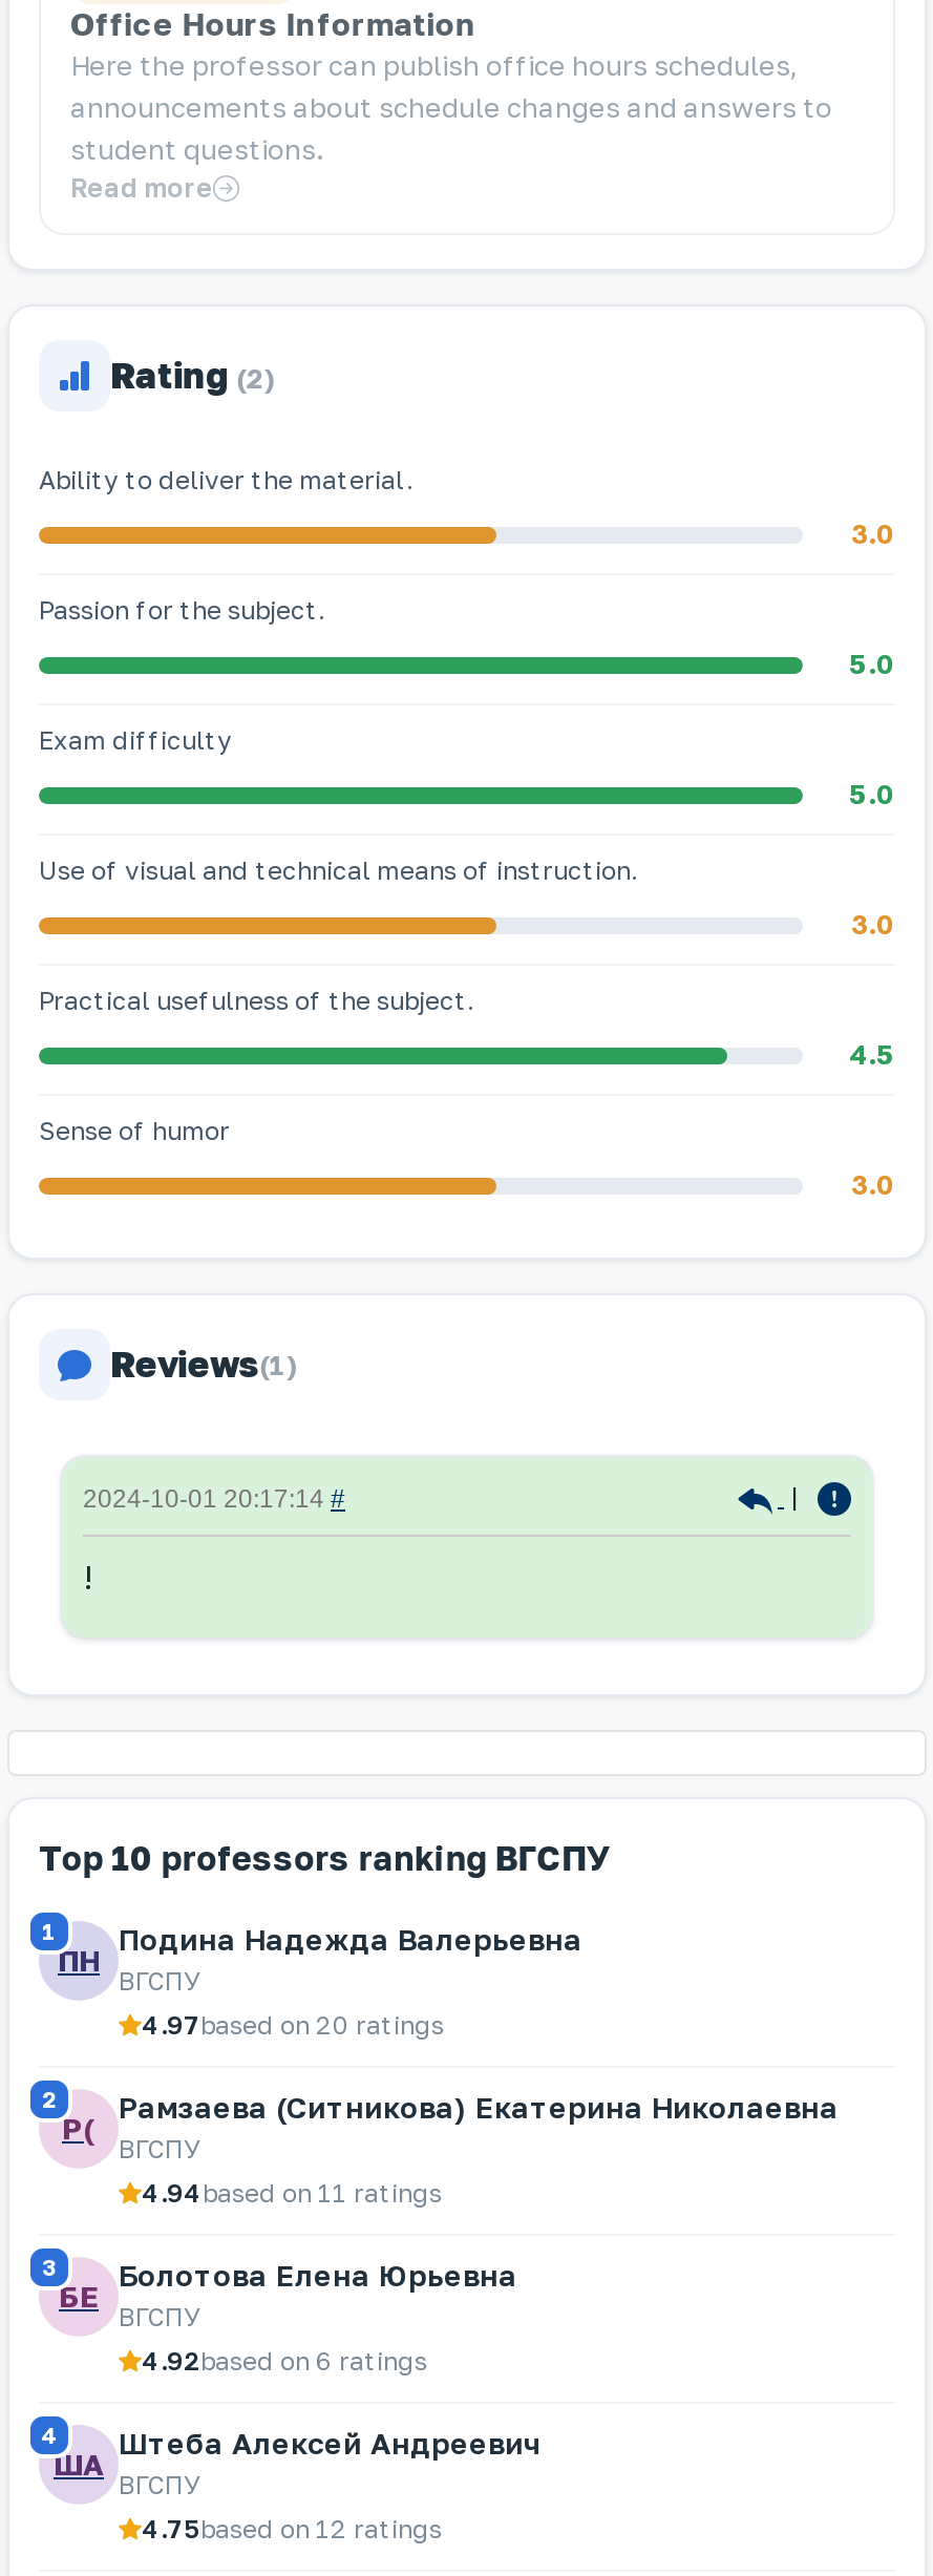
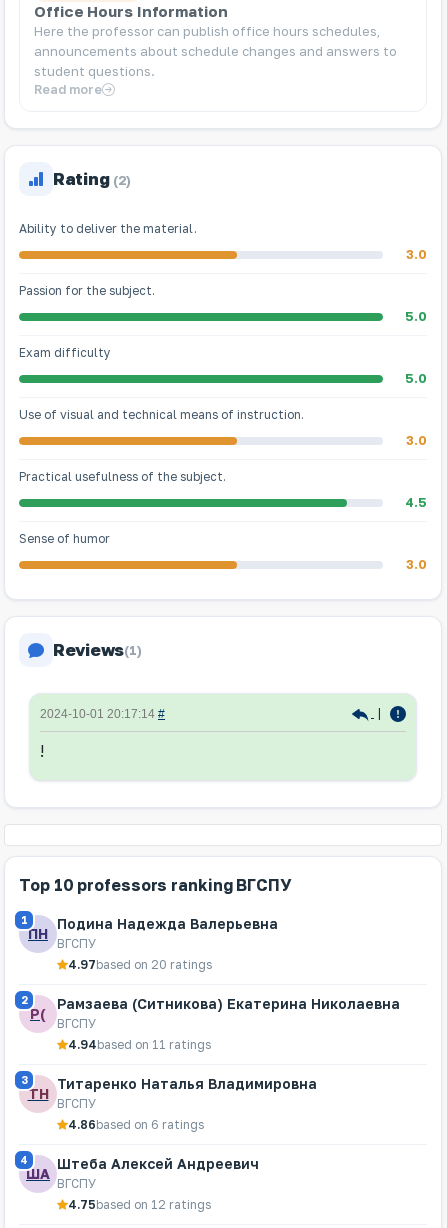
[119,2257,517,2293] Болотова Елена Юрьевна -> [57,1075,317,1092] Титаренко Наталья Владимировна
[59,2278,99,2314] БЕ -> [27,1085,48,1102] ТН
[142,2345,427,2377] 4.92based on 6 ratings -> [68,1117,204,1132] 4.86based on 6 ratings

